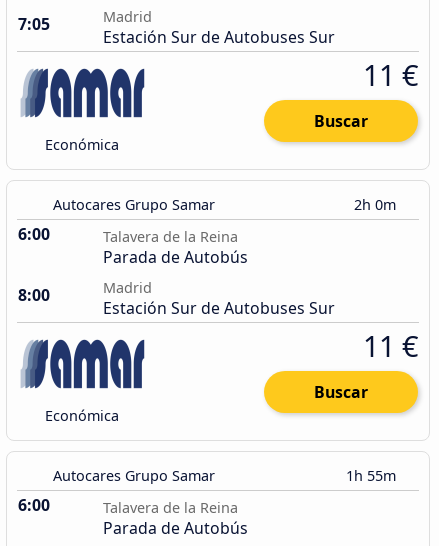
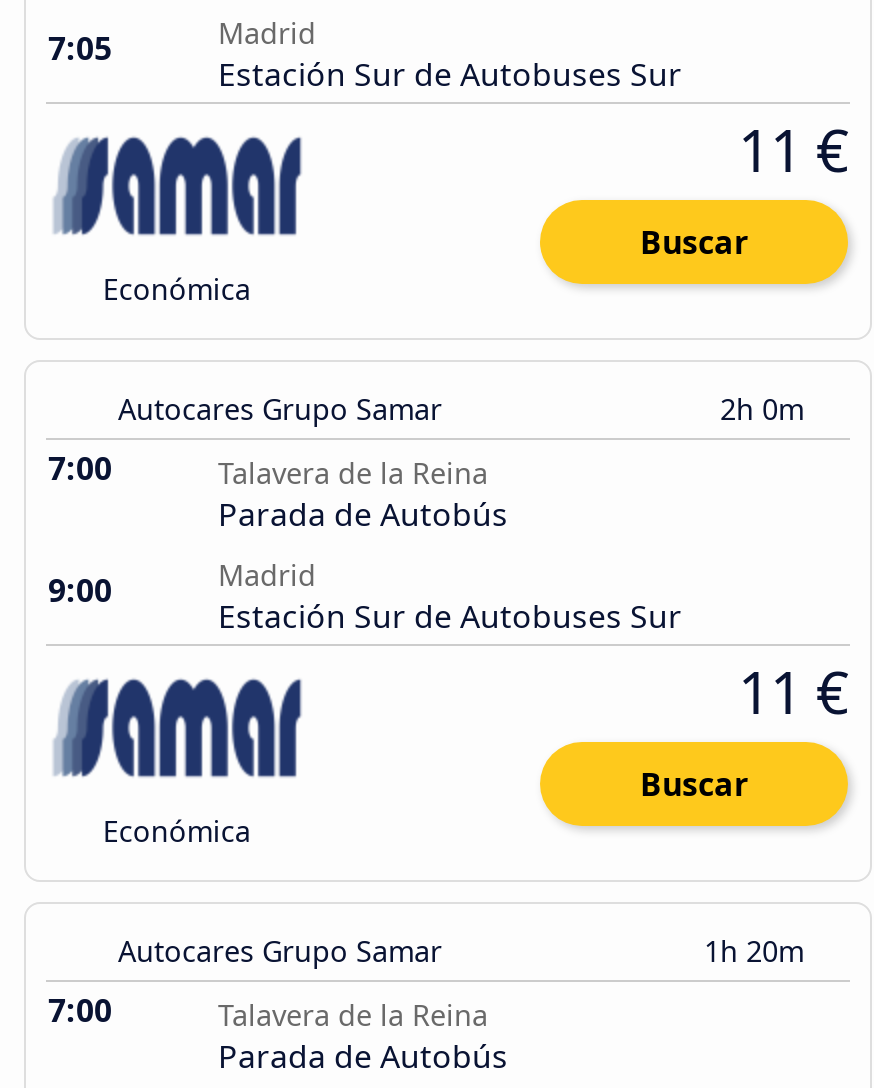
[18,223,50,245] 6:00 -> [48,446,112,490] 7:00
[18,284,50,306] 8:00 -> [48,568,112,612] 9:00
[346,466,400,485] 1h 55m -> [704,932,812,970] 1h 20m
[18,494,50,516] 6:00 -> [48,988,112,1032] 7:00

